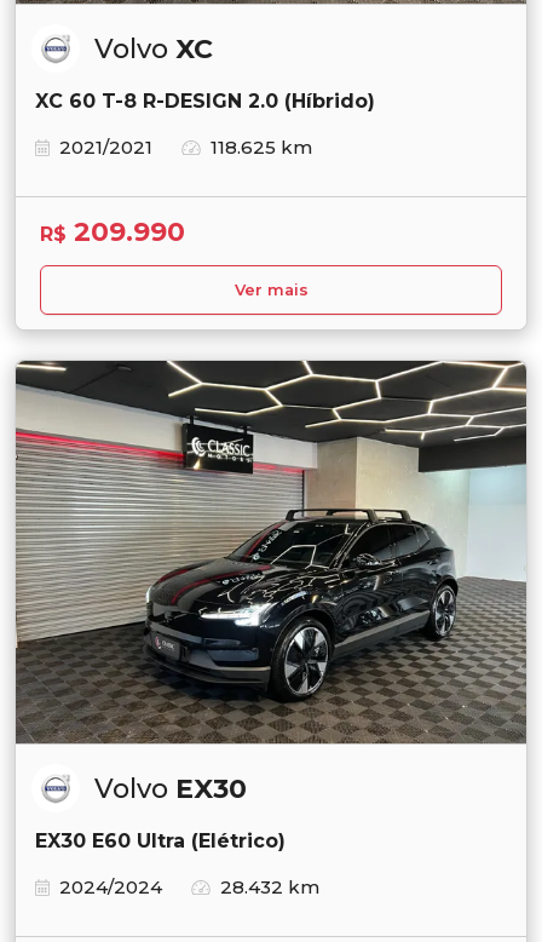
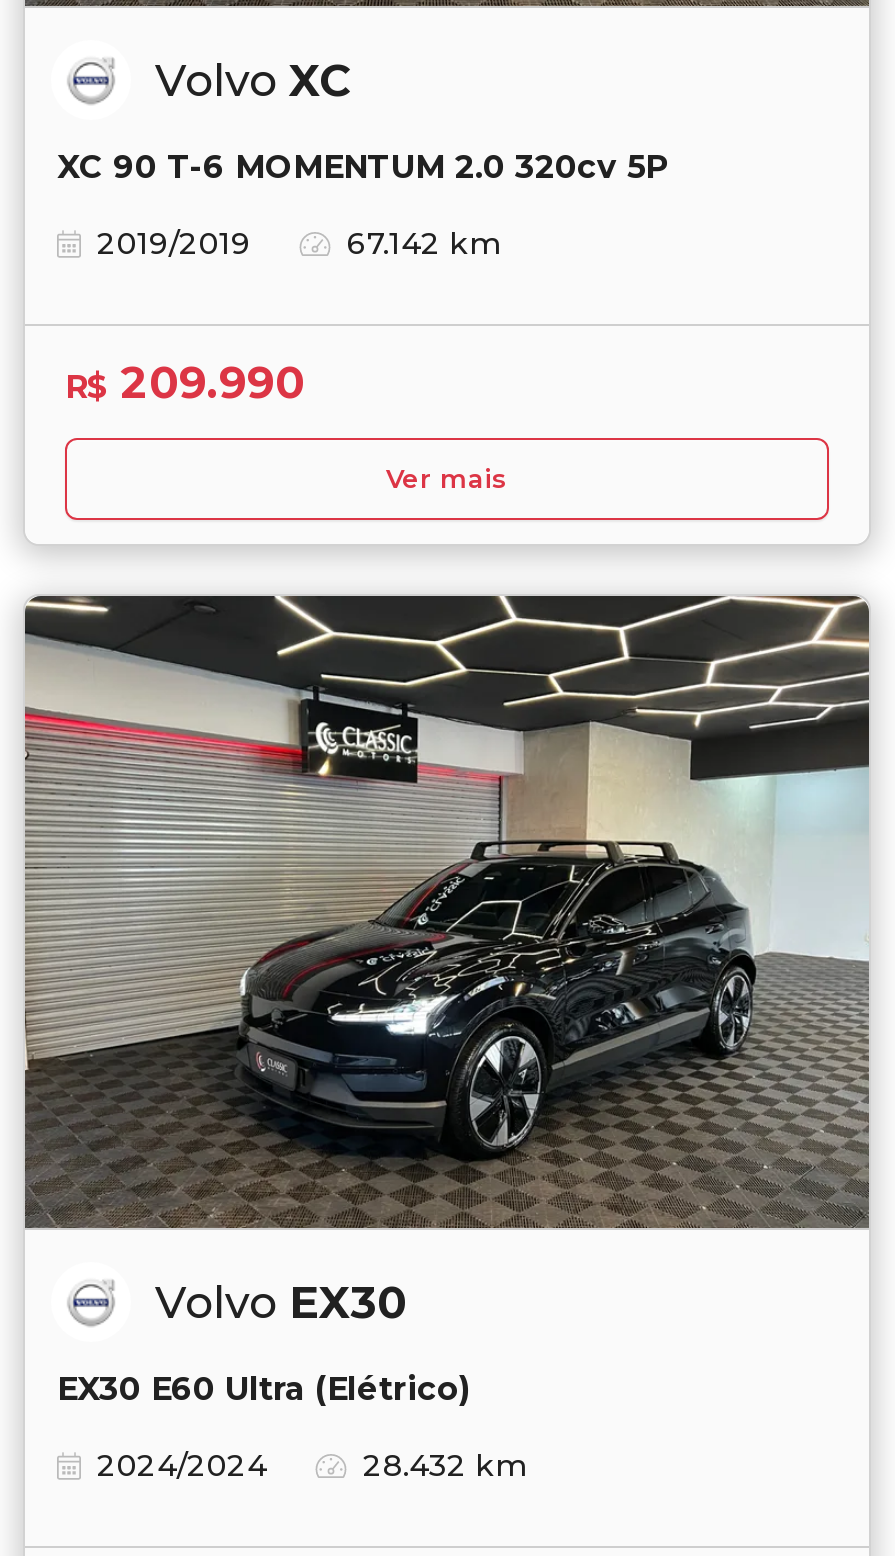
[35,89,375,112] XC 60 T-8 R-DESIGN 2.0 (Híbrido) -> [57,148,667,186] XC 90 T-6 MOMENTUM 2.0 320cv 5P
[59,135,312,158] 2021/2021 | 118.625 km -> [97,224,501,262] 2019/2019 | 67.142 km

